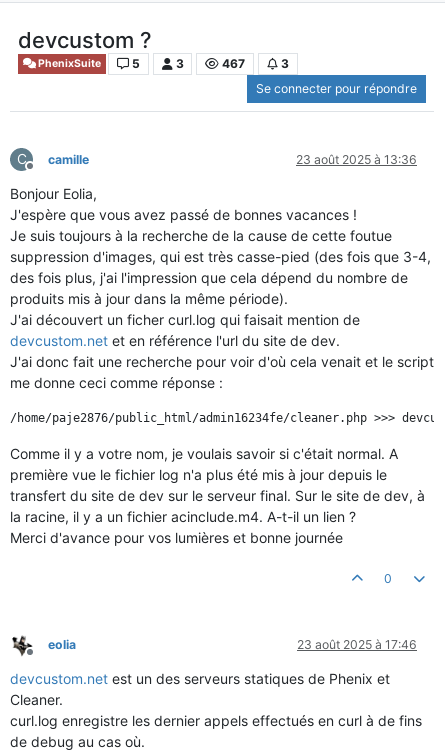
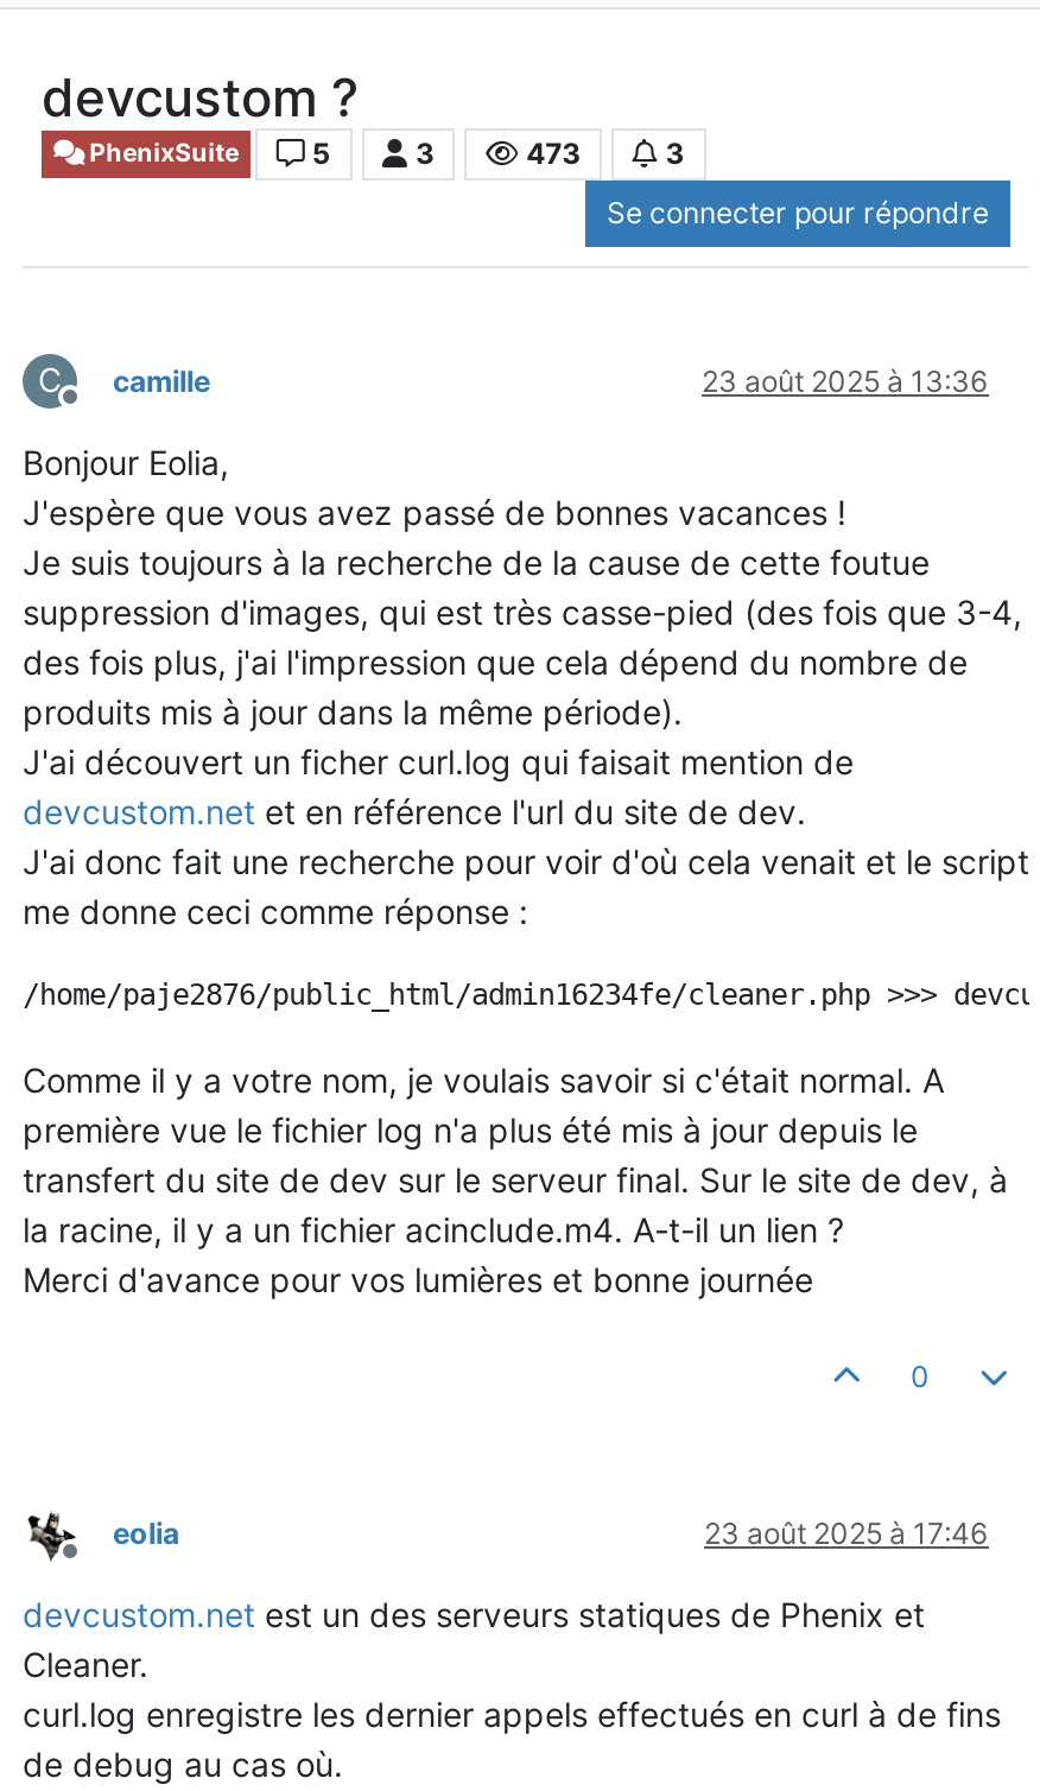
[222,56,245,71] 467 -> [526,135,581,171] 473

